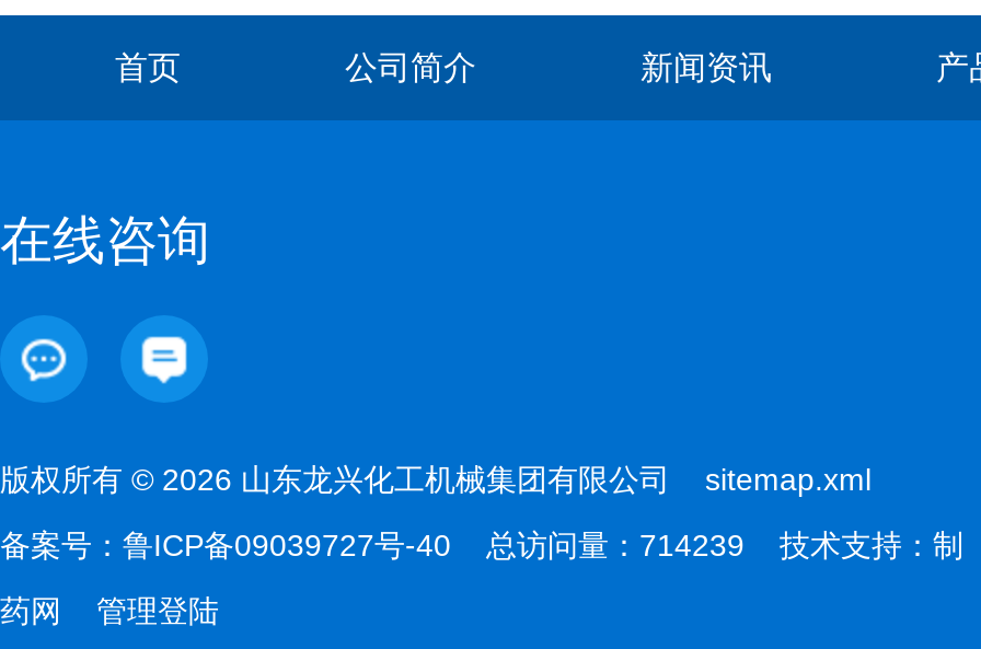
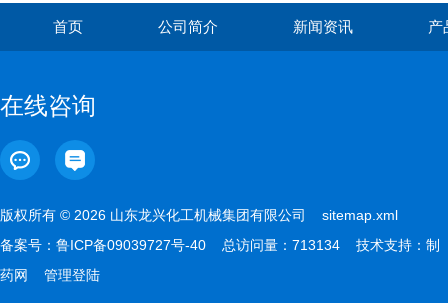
[0,528,963,563] 备案号：鲁ICP备09039727号-40总访问量：714239 技术支持：制 -> [0,237,440,253] 备案号：鲁ICP备09039727号-40总访问量：713134 技术支持：制

